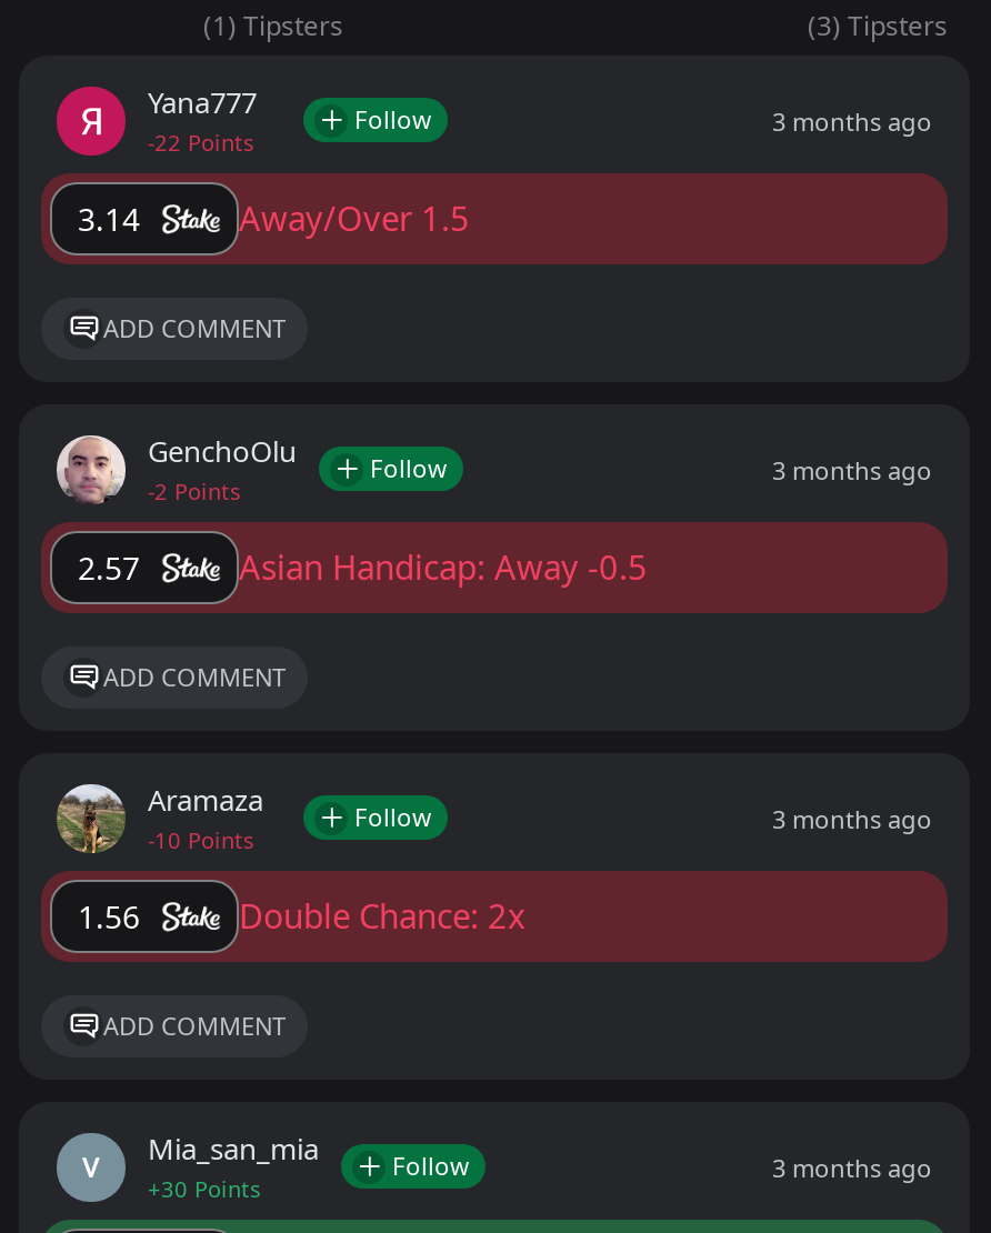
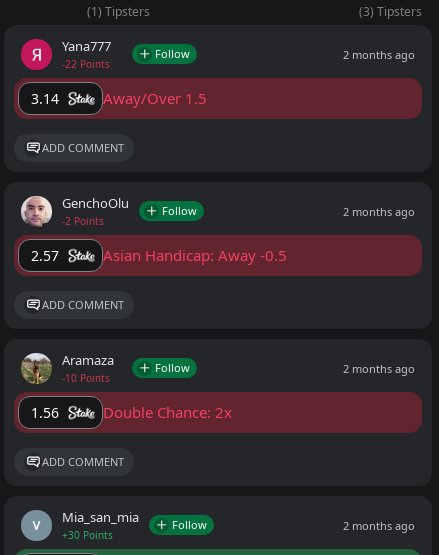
[772,104,932,137] 3 months ago -> [343,47,415,62] 2 months ago
[772,453,932,486] 3 months ago -> [343,204,415,219] 2 months ago
[772,801,932,835] 3 months ago -> [343,361,415,376] 2 months ago
[772,1150,932,1183] 3 months ago -> [343,518,415,533] 2 months ago

